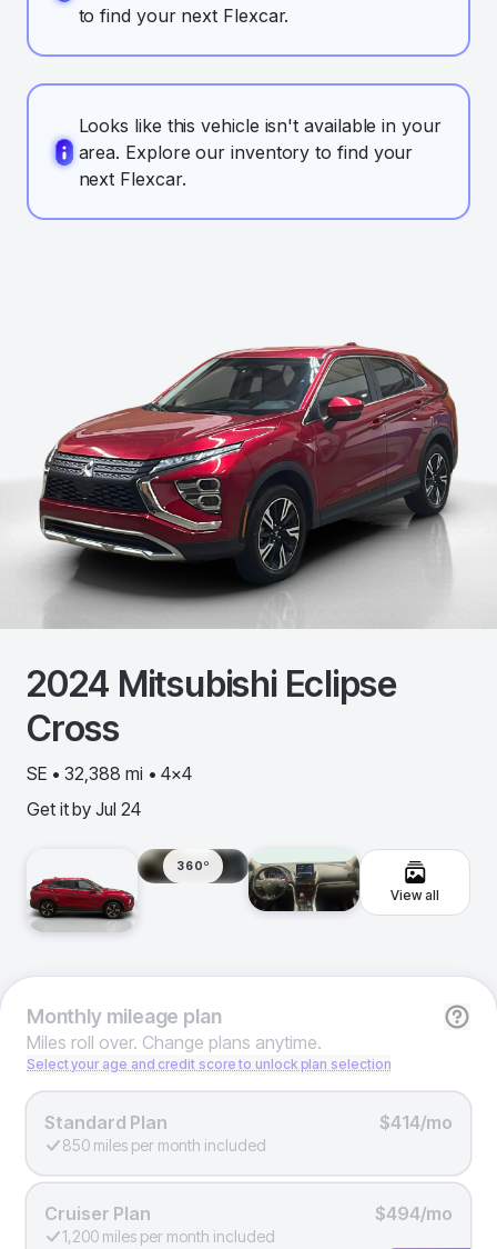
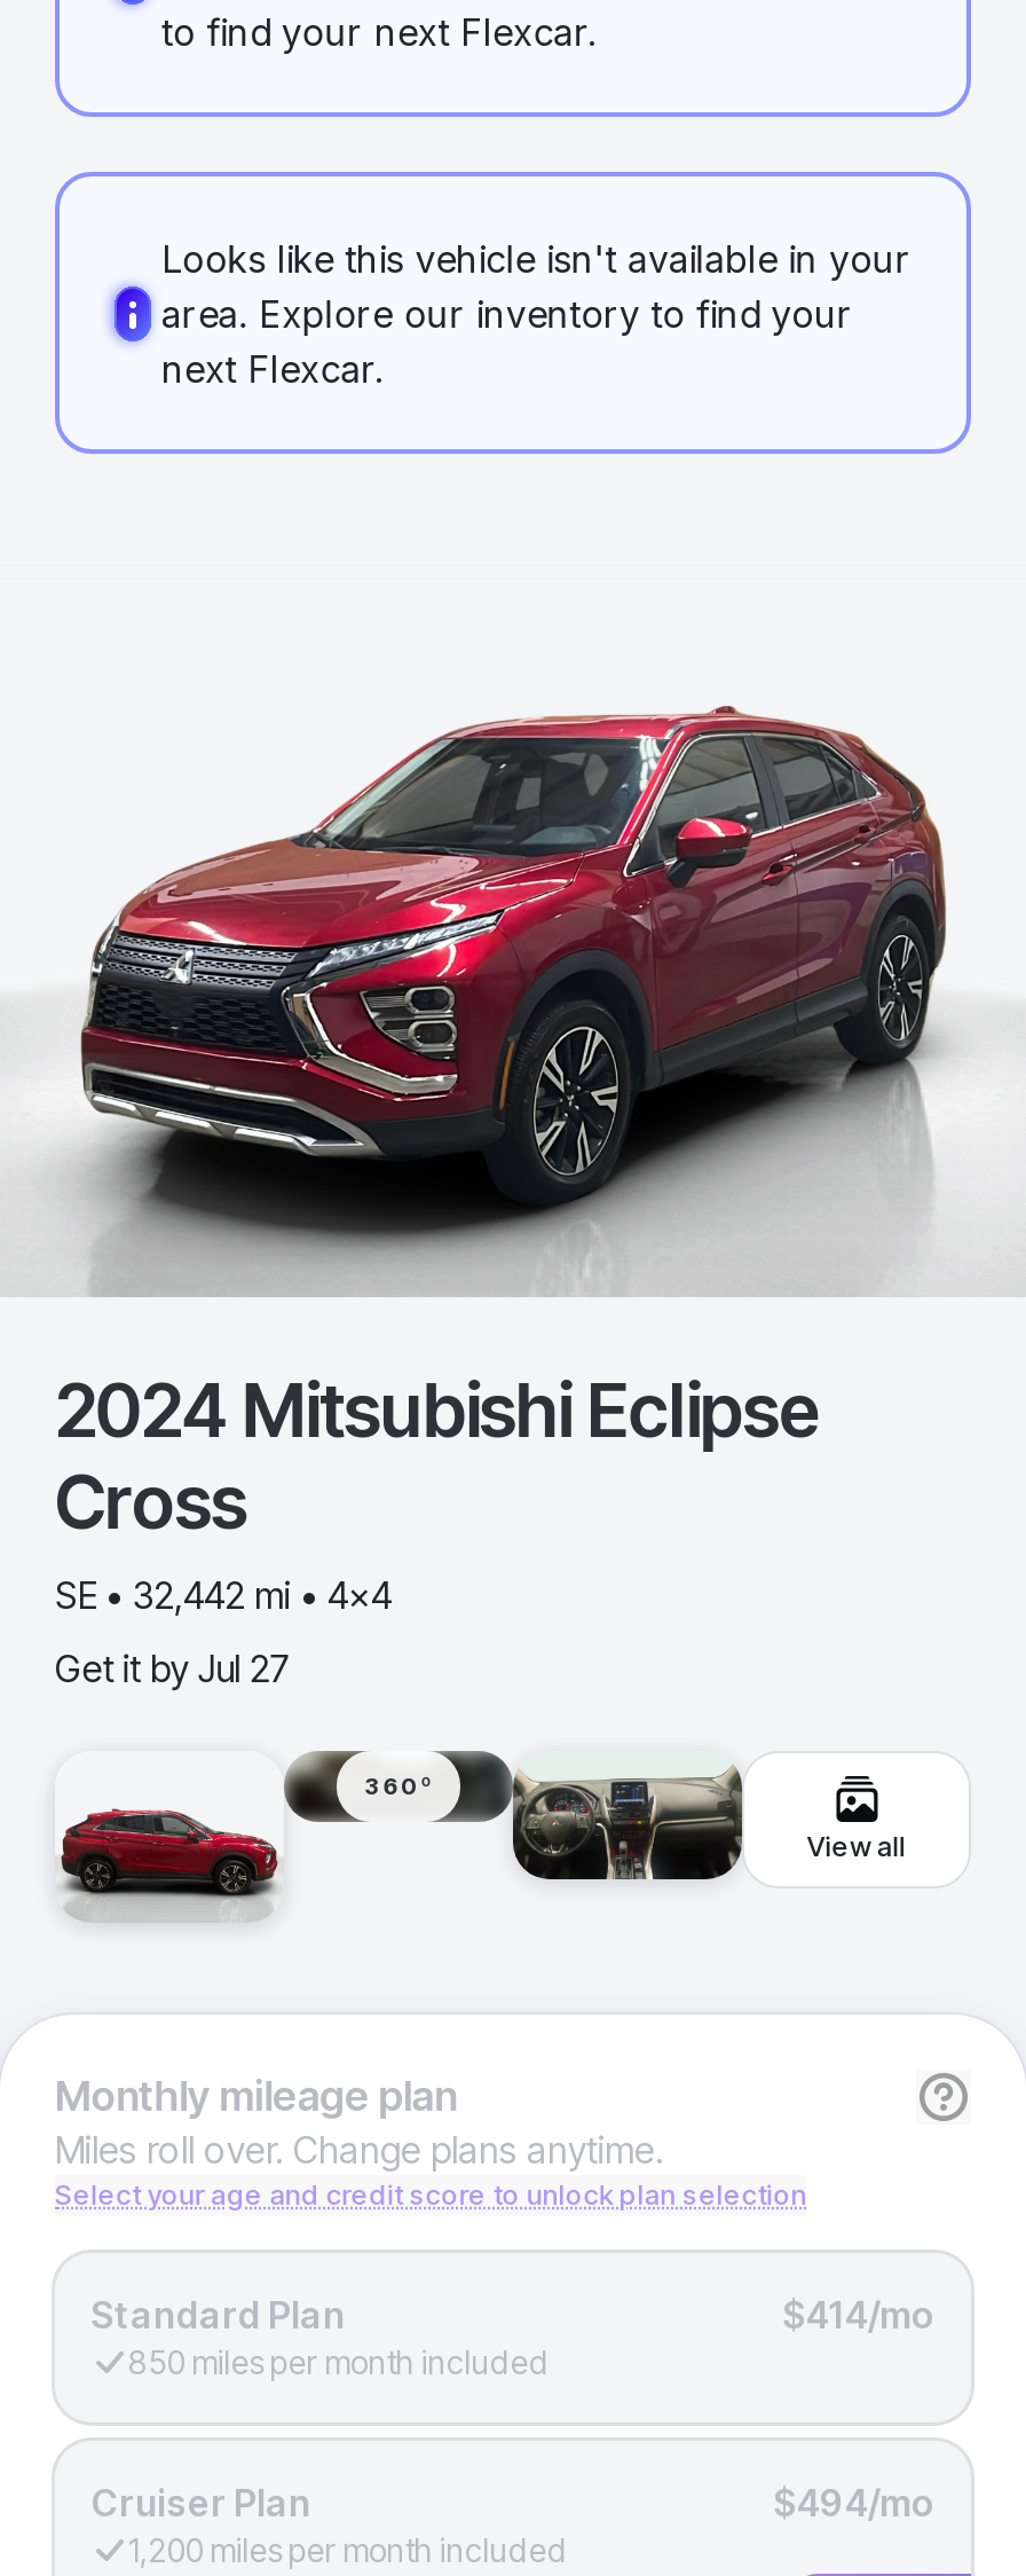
[27,762,192,785] SE • 32,388 mi • 4x4 -> [55,1572,392,1618] SE • 32,442 mi • 4x4
[27,798,141,820] Get it by Jul 24 -> [55,1646,290,1691] Get it by Jul 27

